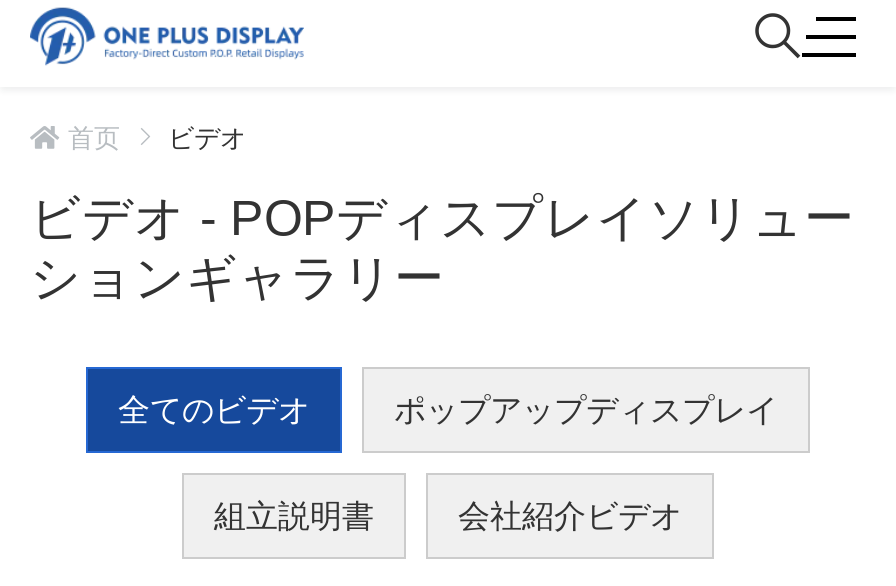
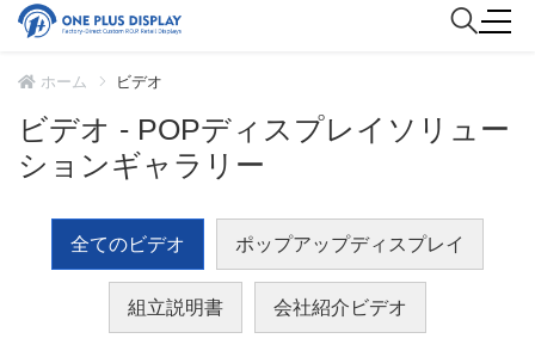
[60,121,120,153] 首页 -> [36,72,87,91] ホーム

